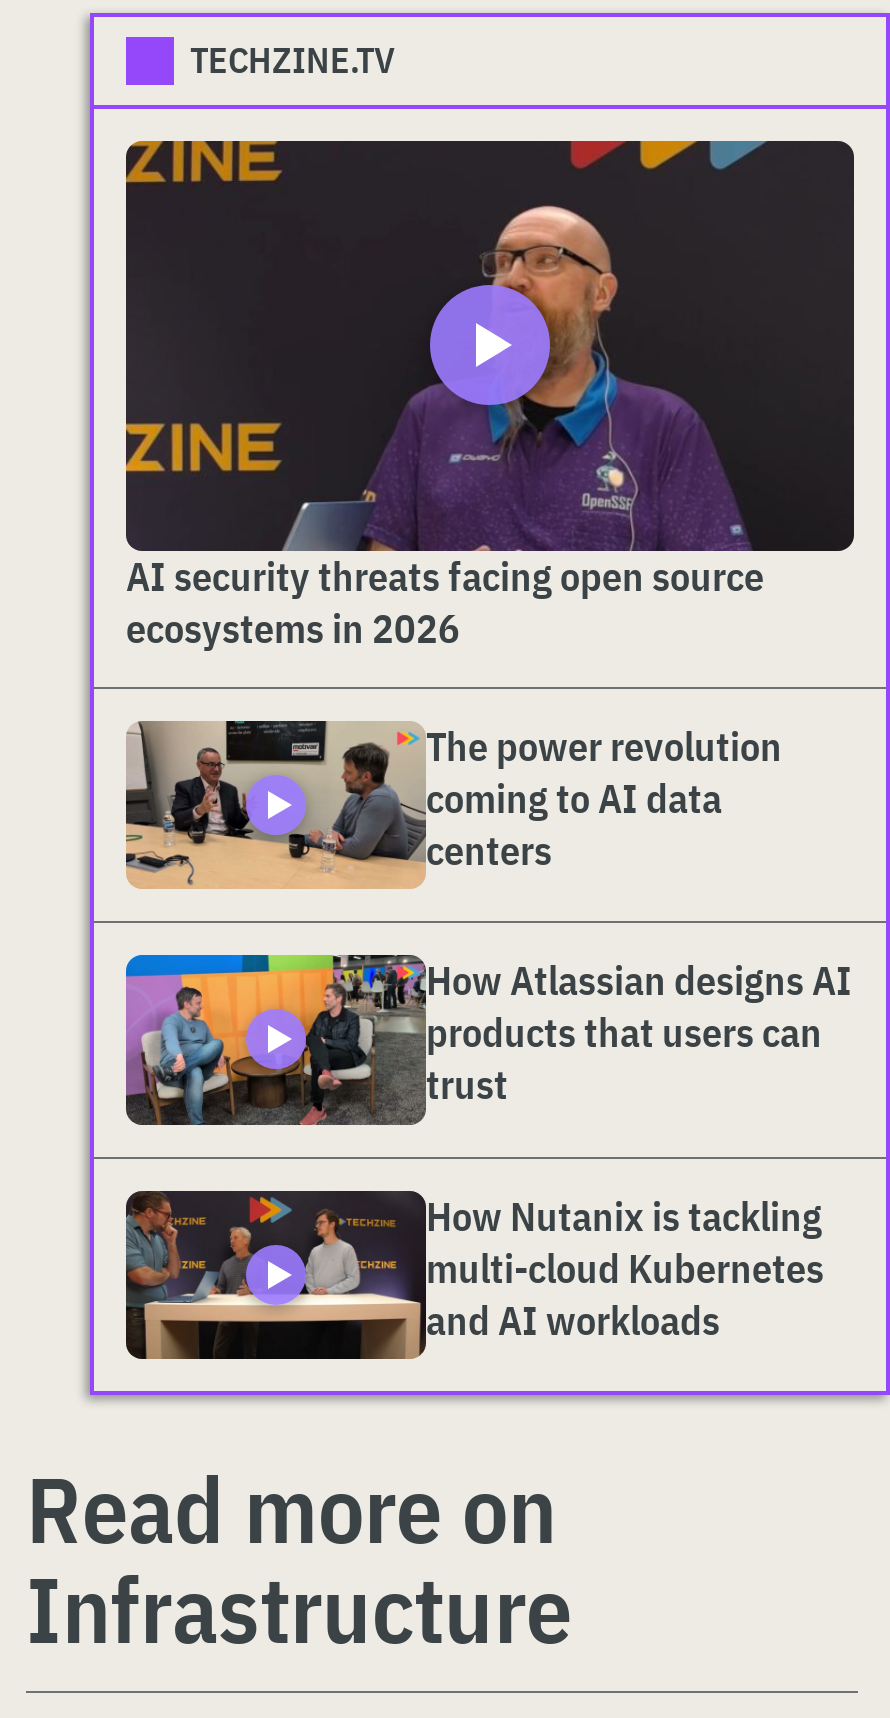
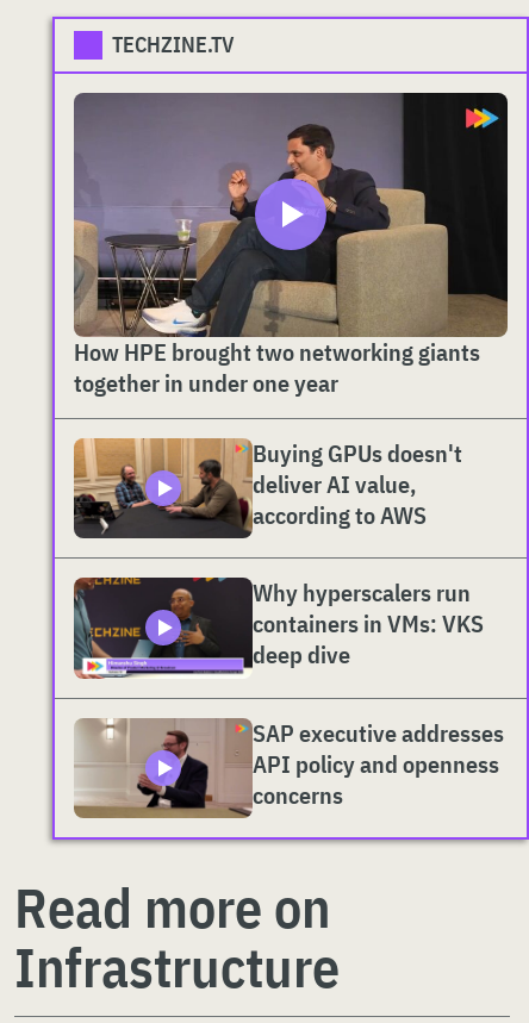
[124,139,854,655] [image] | AI security threats facing open source | ecosystems in 2026 -> [74,92,508,399] [image] | How HPE brought two networking giants | together in under one year
[124,719,782,889] [image] | The power revolution | coming to AI data | centers -> [73,437,462,539] [image] | Buying GPUs doesn't | deliver AI value, | according to AWS
[124,953,852,1127] [image] | How Atlassian designs AI | products that users can | trust -> [73,576,484,680] [image] | Why hyperscalers run | containers in VMs: VKS | deep dive
[124,1188,824,1361] [image] | How Nutanix is tackling | multi-cloud Kubernetes | and AI workloads -> [73,716,504,819] [image] | SAP executive addresses | API policy and openness | concerns

